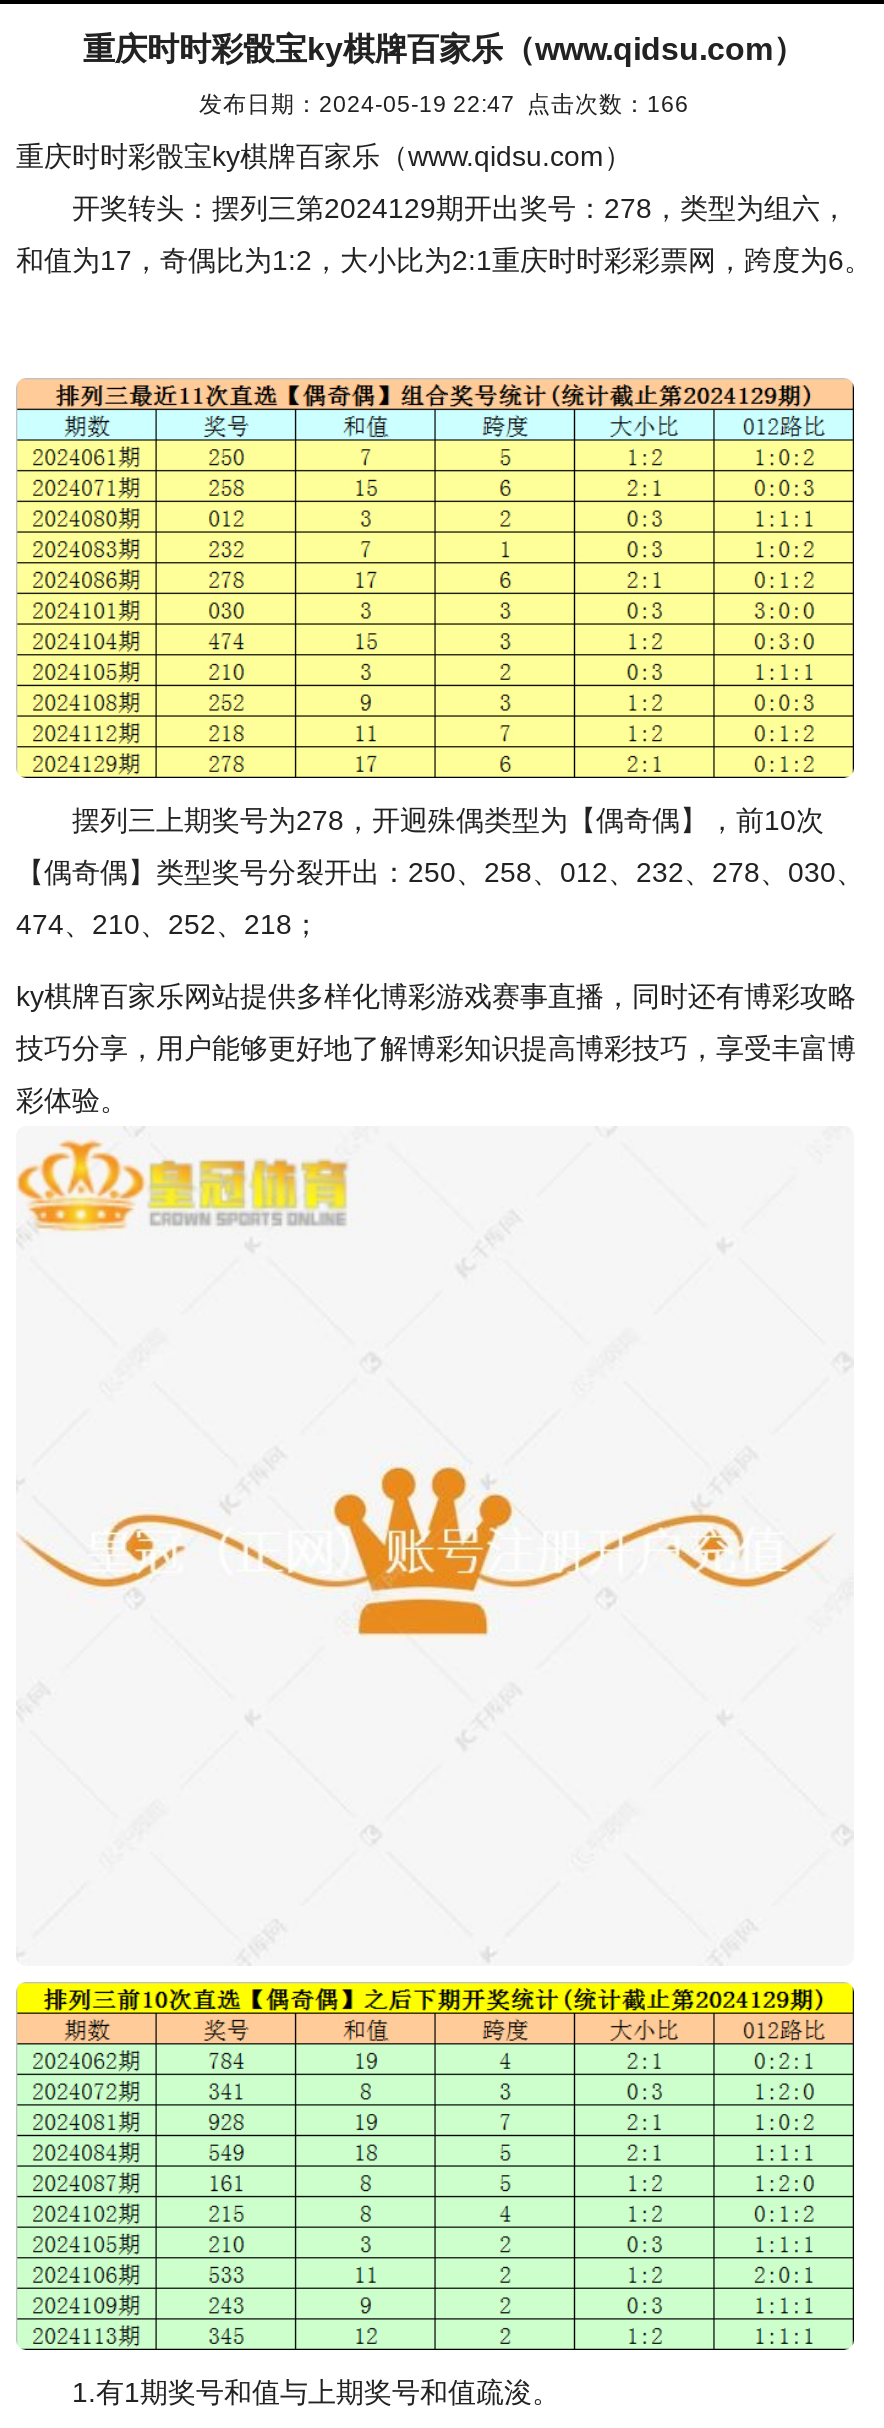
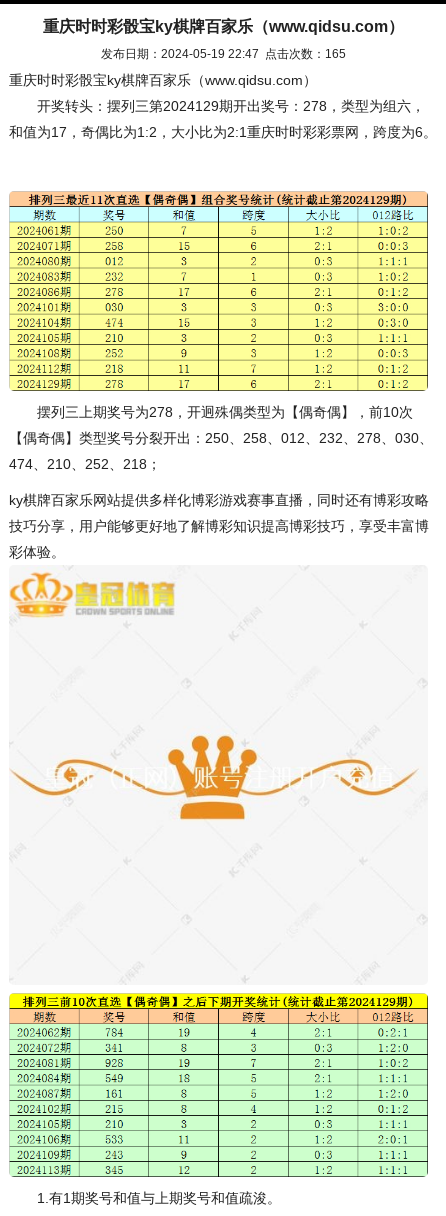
[199,90,689,116] 发布日期：2024-05-19 22:47 点击次数：166 -> [100,47,345,60] 发布日期：2024-05-19 22:47 点击次数：165

